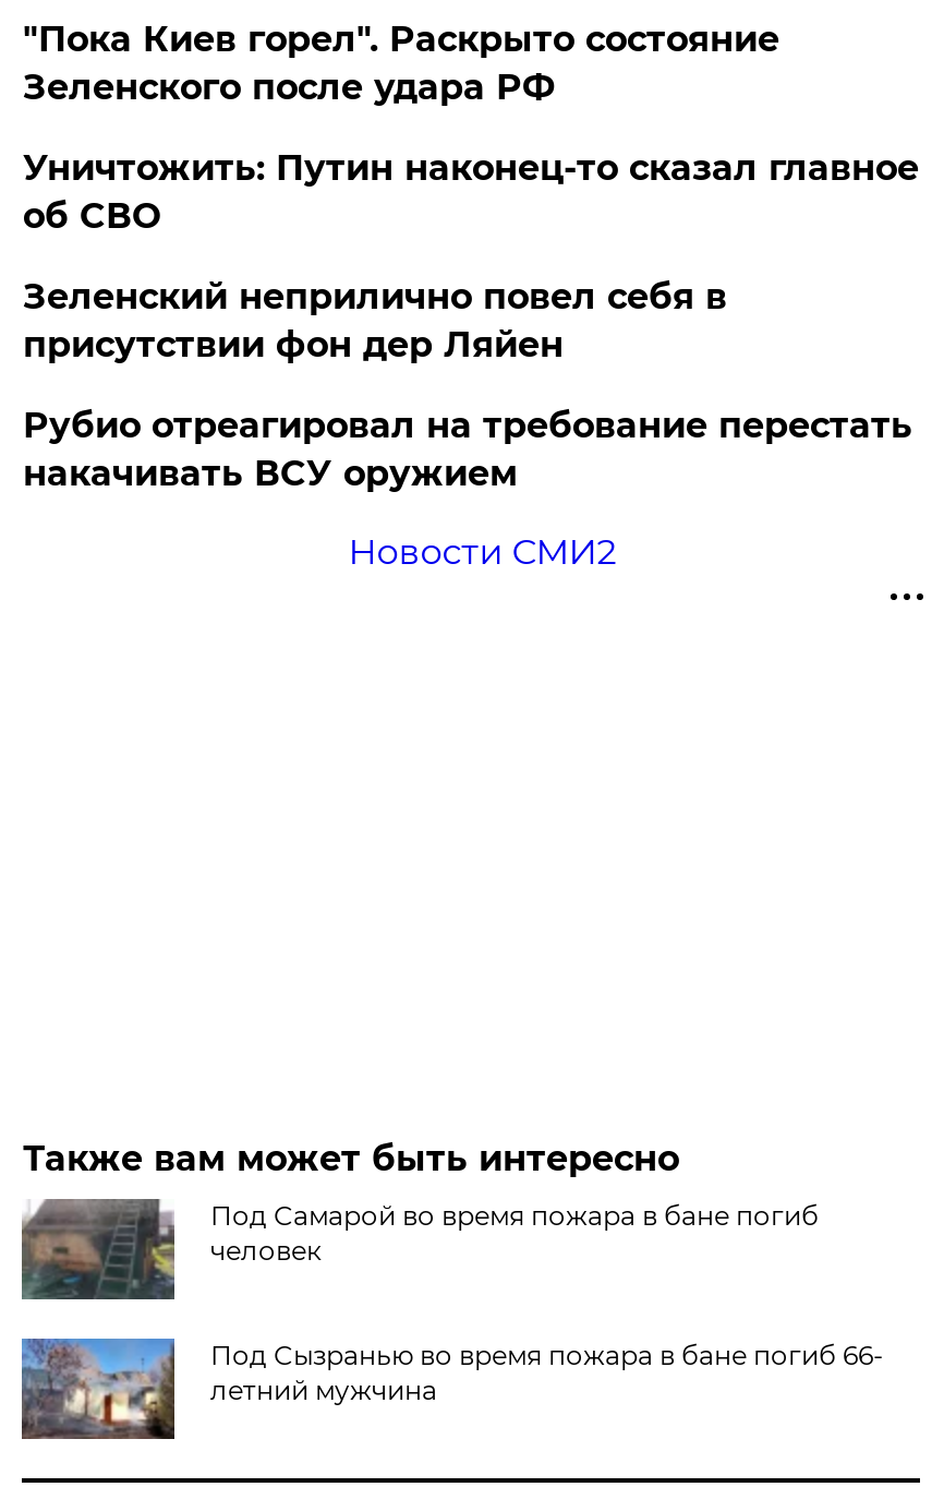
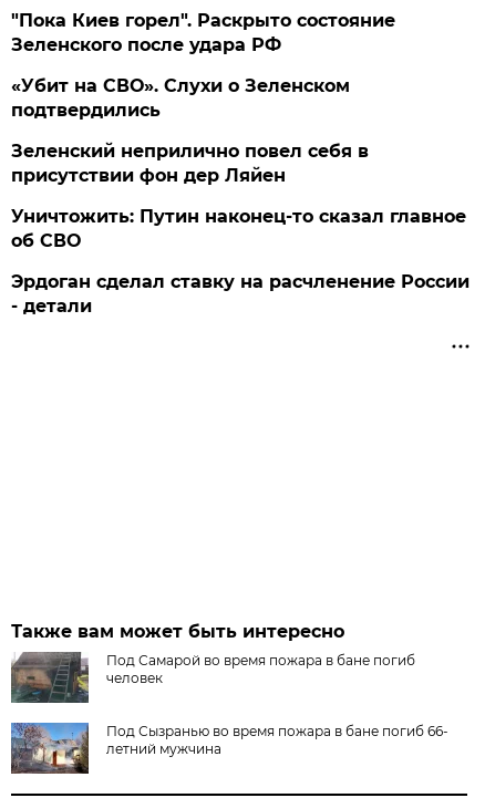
none -> [12,75,350,121] «Убит на СВО». Слухи о Зеленском | подтвердились
moved [23,147,919,237] -> [12,206,467,251]: Уничтожить: Путин наконец-то сказал главное | об СВО
[23,405,912,494] Рубио отреагировал на требование перестать | накачивать ВСУ оружием -> none
[348,531,616,573] Новости СМИ2 -> [12,271,470,317] Эрдоган сделал ставку на расчленение России | - детали

